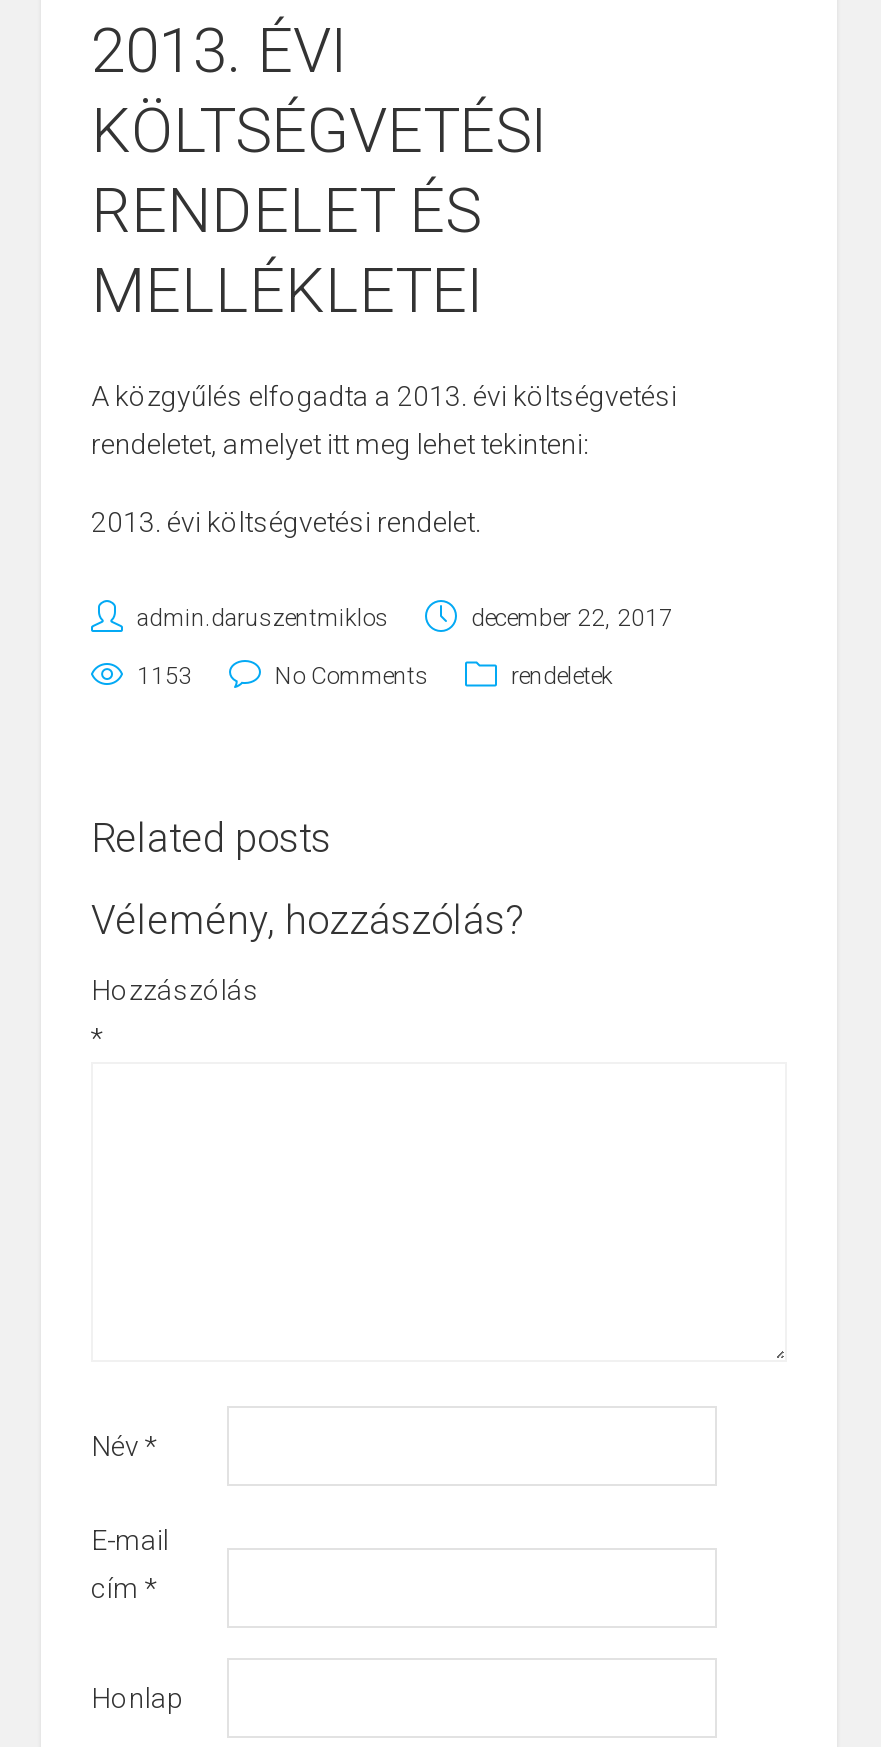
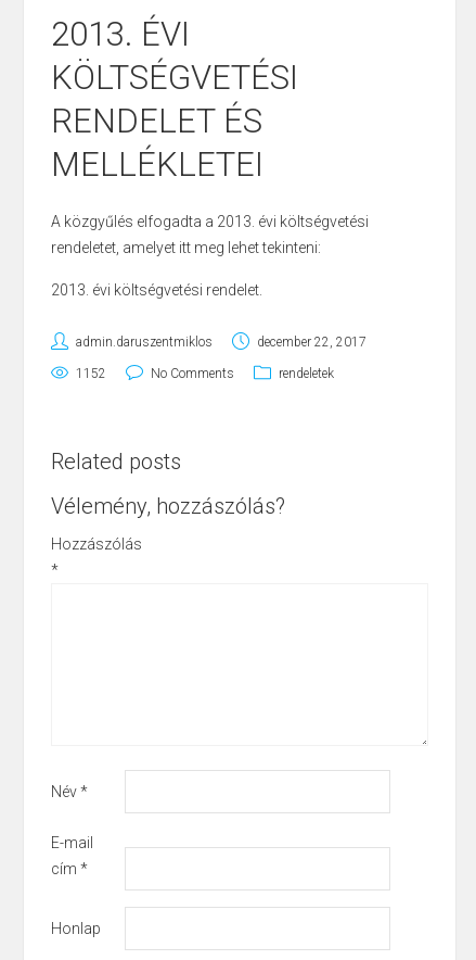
[137,662,193,690] 1153 -> [76,366,106,381] 1152

